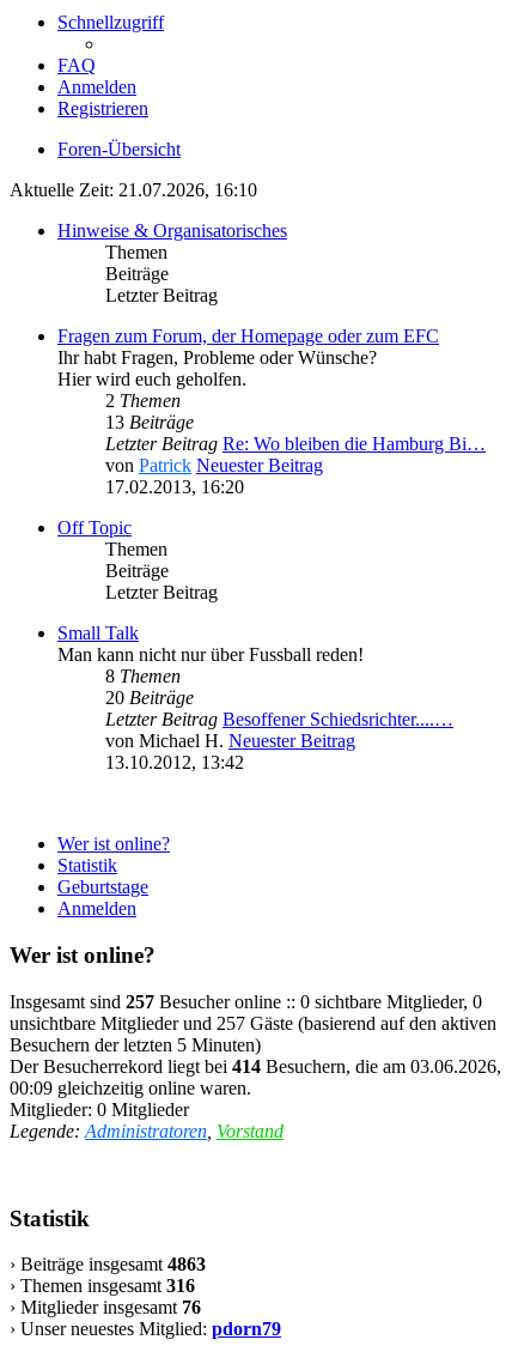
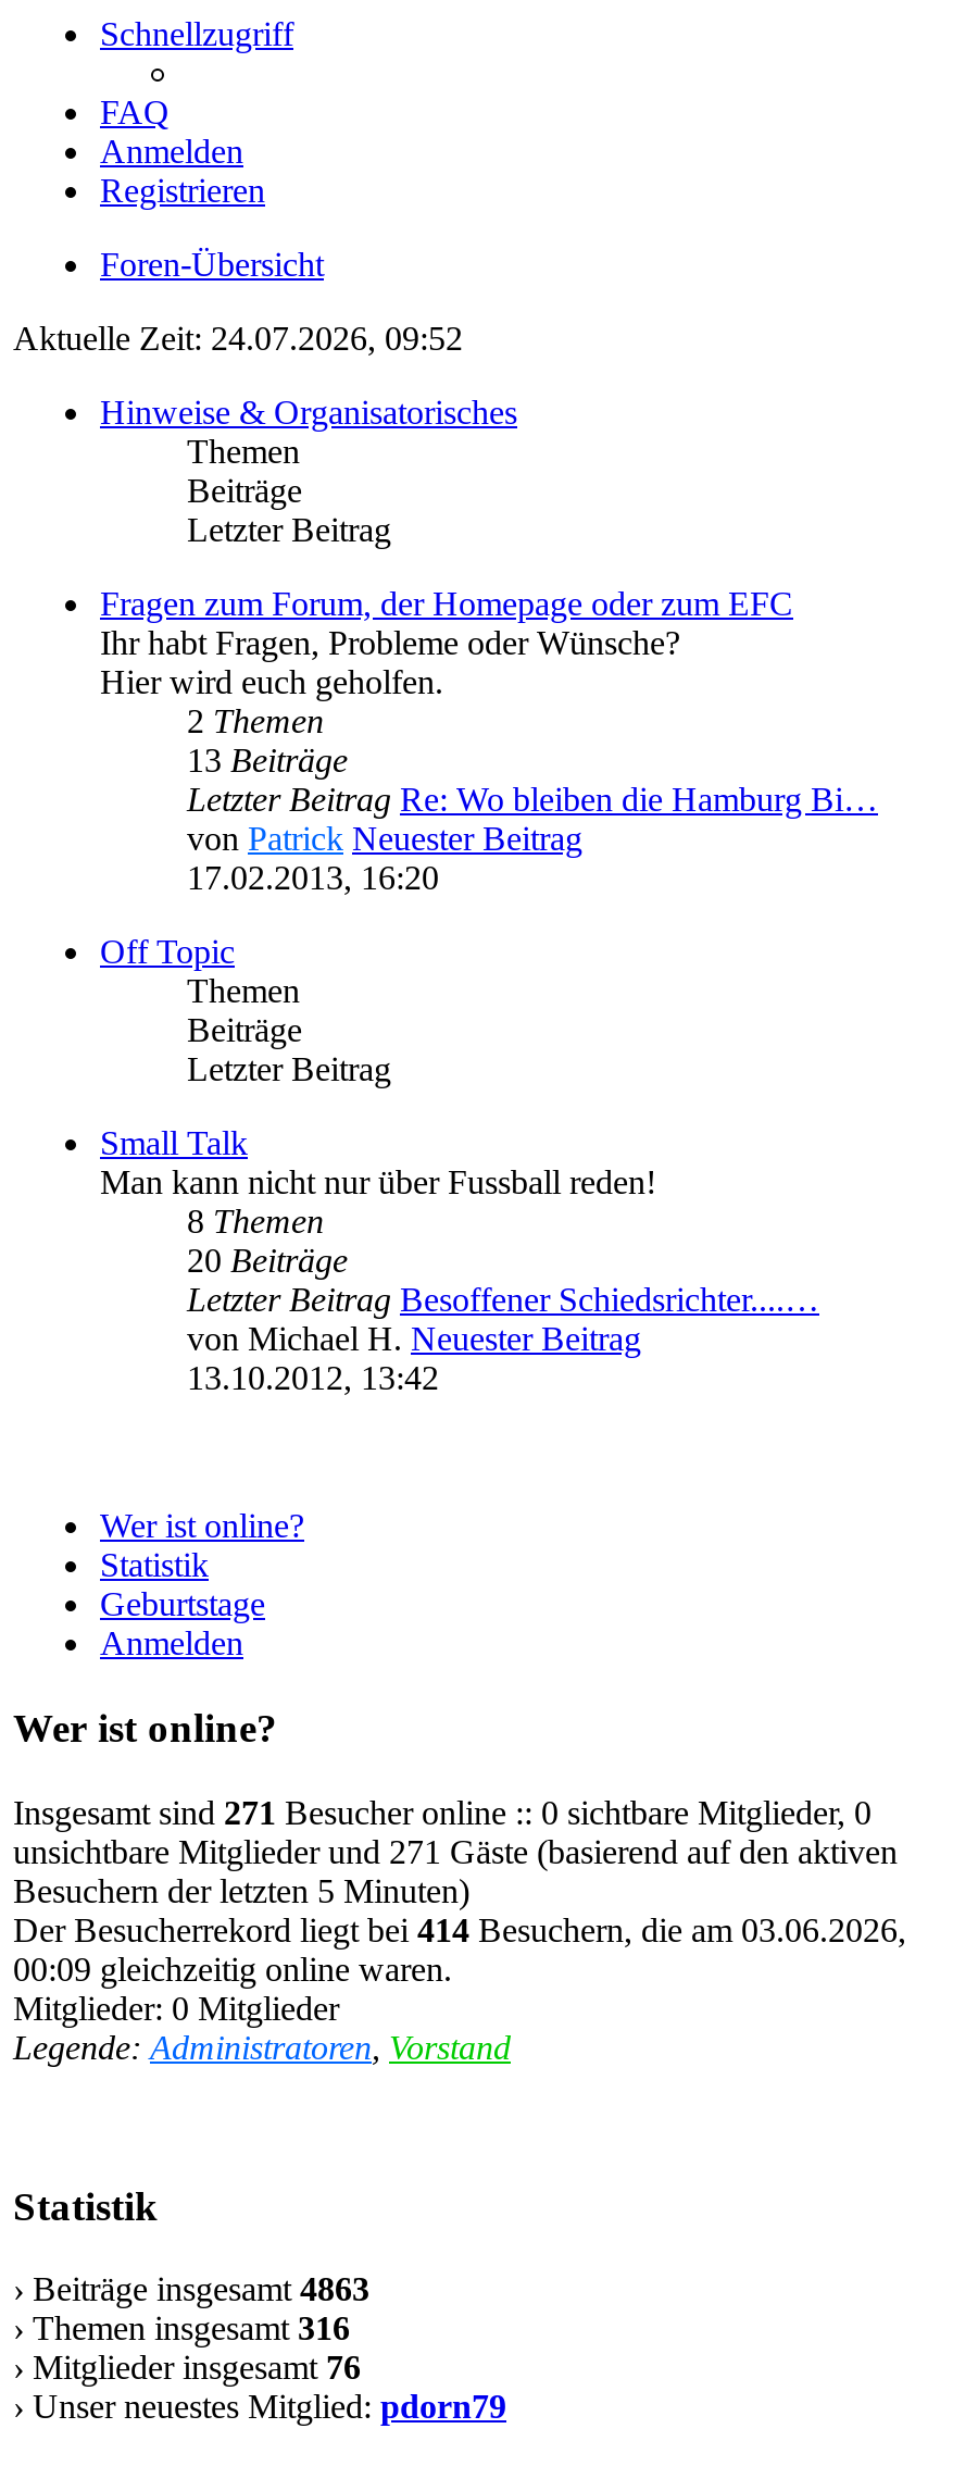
[10,180,257,200] Aktuelle Zeit: 21.07.2026, 16:10 -> [13,321,463,358] Aktuelle Zeit: 24.07.2026, 09:52
[10,991,482,1012] Insgesamt sind 257 Besucher online :: 0 sichtbare Mitglieder, 0 -> [13,1794,872,1831] Insgesamt sind 271 Besucher online :: 0 sichtbare Mitglieder, 0
[10,1013,496,1033] unsichtbare Mitglieder und 257 Gäste (basierend auf den aktiven -> [13,1833,898,1870] unsichtbare Mitglieder und 271 Gäste (basierend auf den aktiven

